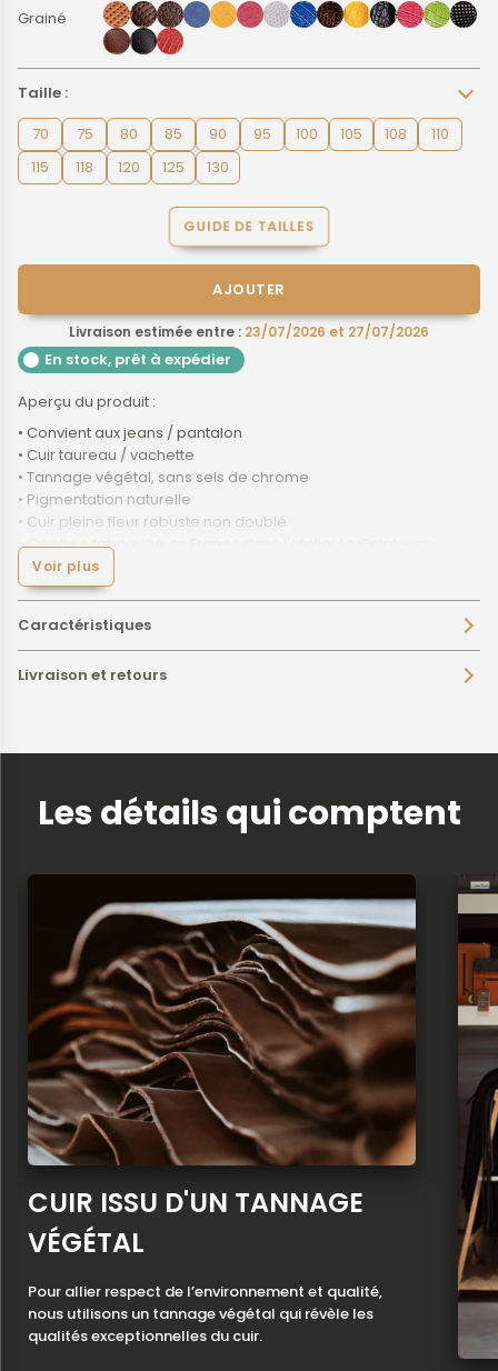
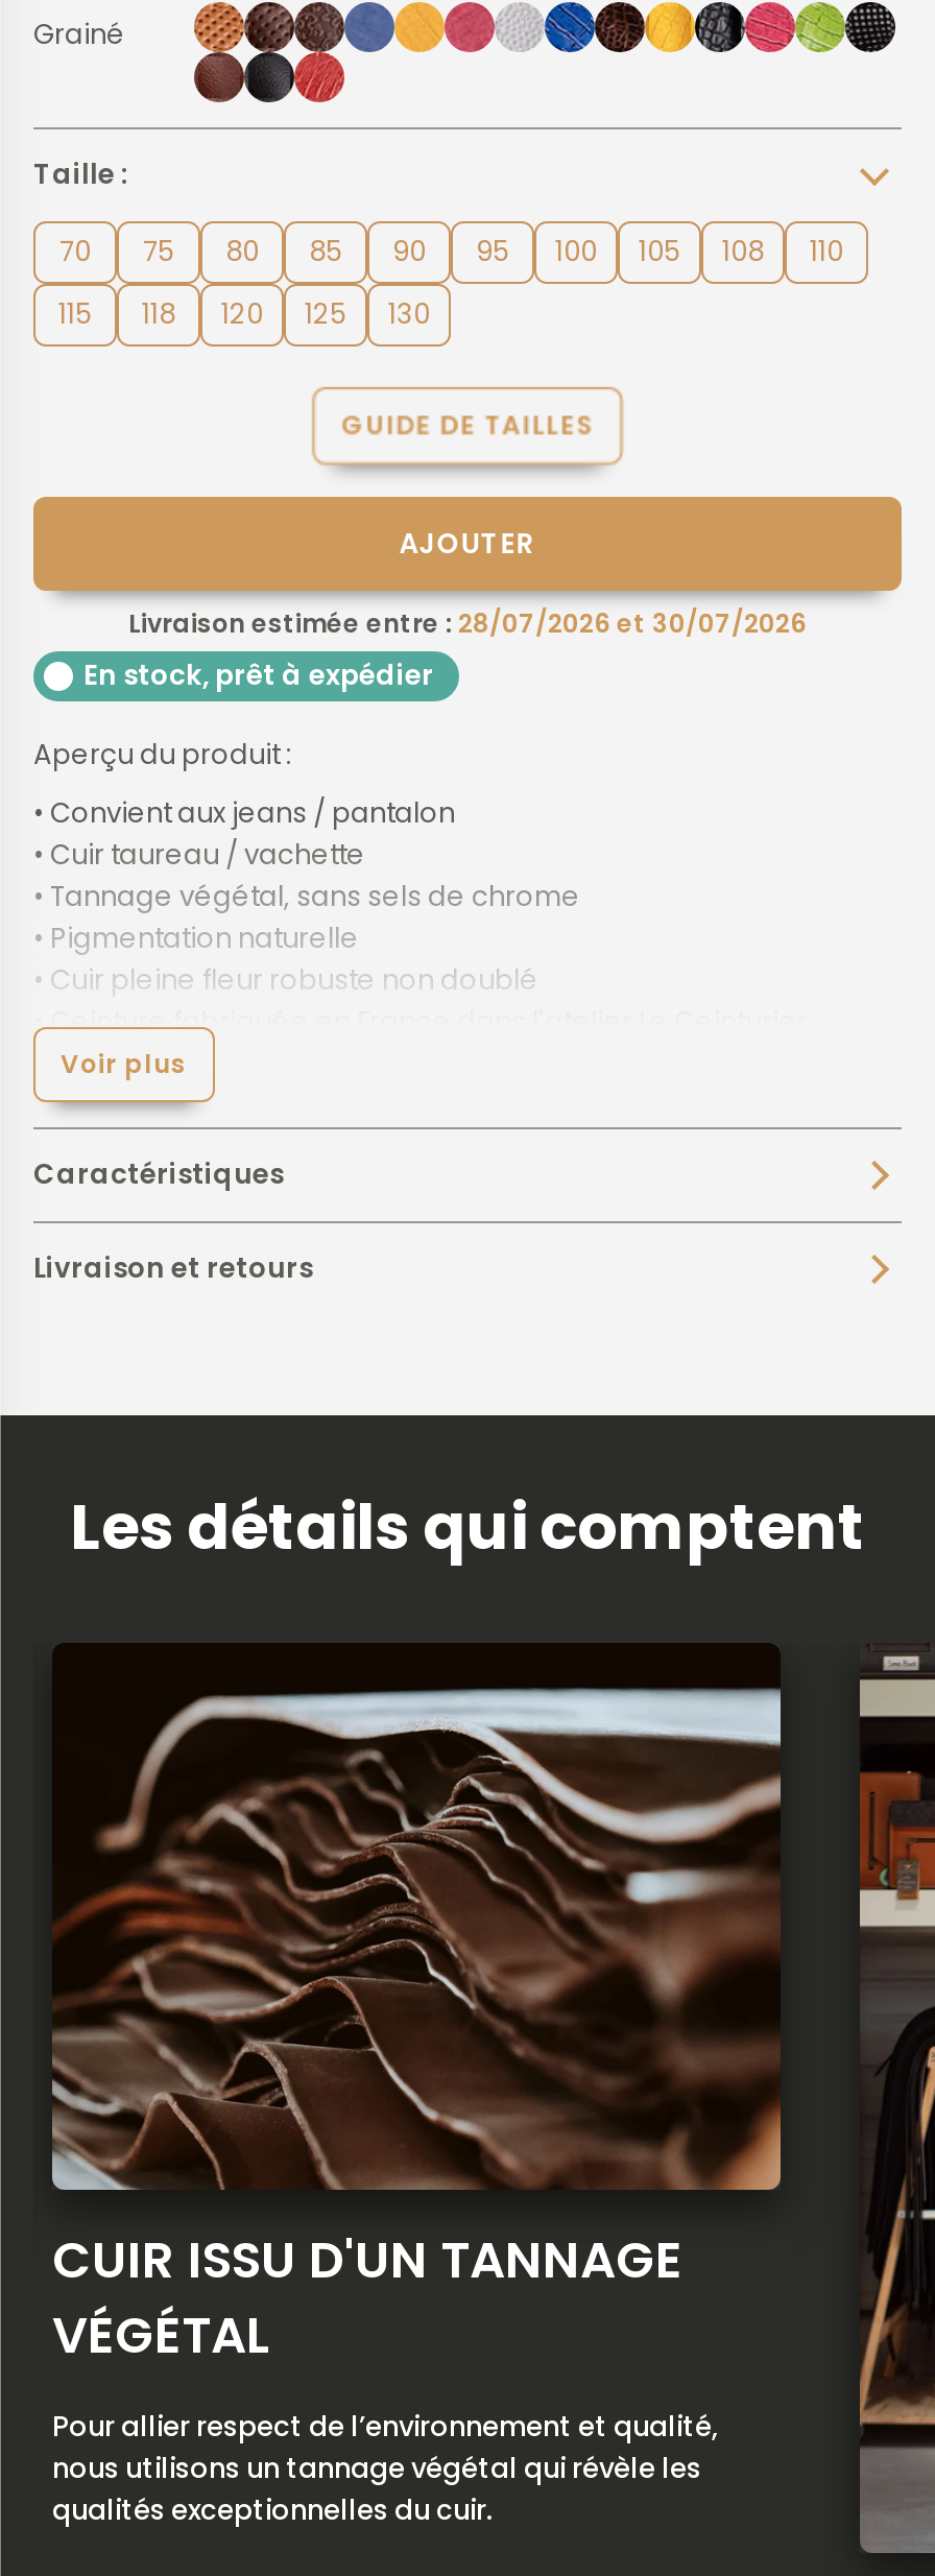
[69,322,429,341] Livraison estimée entre : 23/07/2026 et 27/07/2026 -> [128,606,807,641] Livraison estimée entre : 28/07/2026 et 30/07/2026

